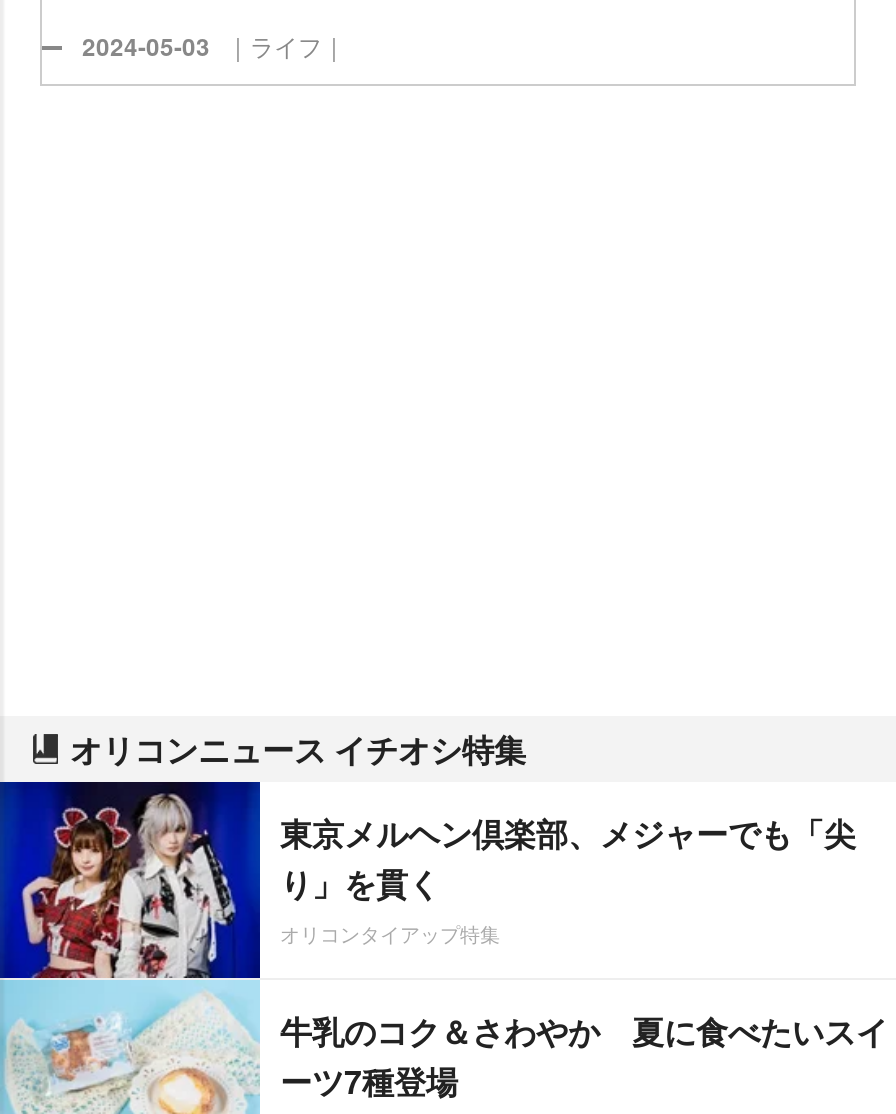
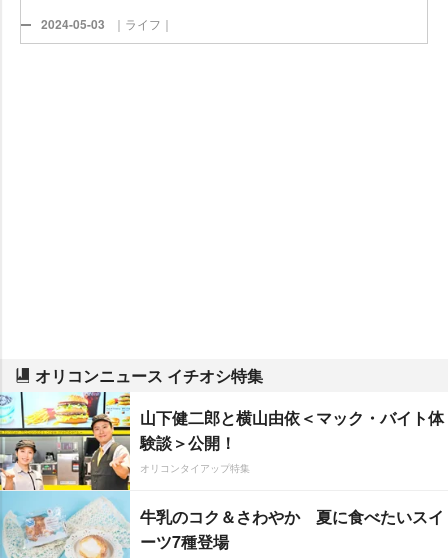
[6,780,856,980] [image] | 東京メルヘン倶楽部、メジャーでも「尖 | り」を貫く -> [3,391,444,491] [image] | 山下健二郎と横山由依＜マック・バイト体 | 験談＞公開！

